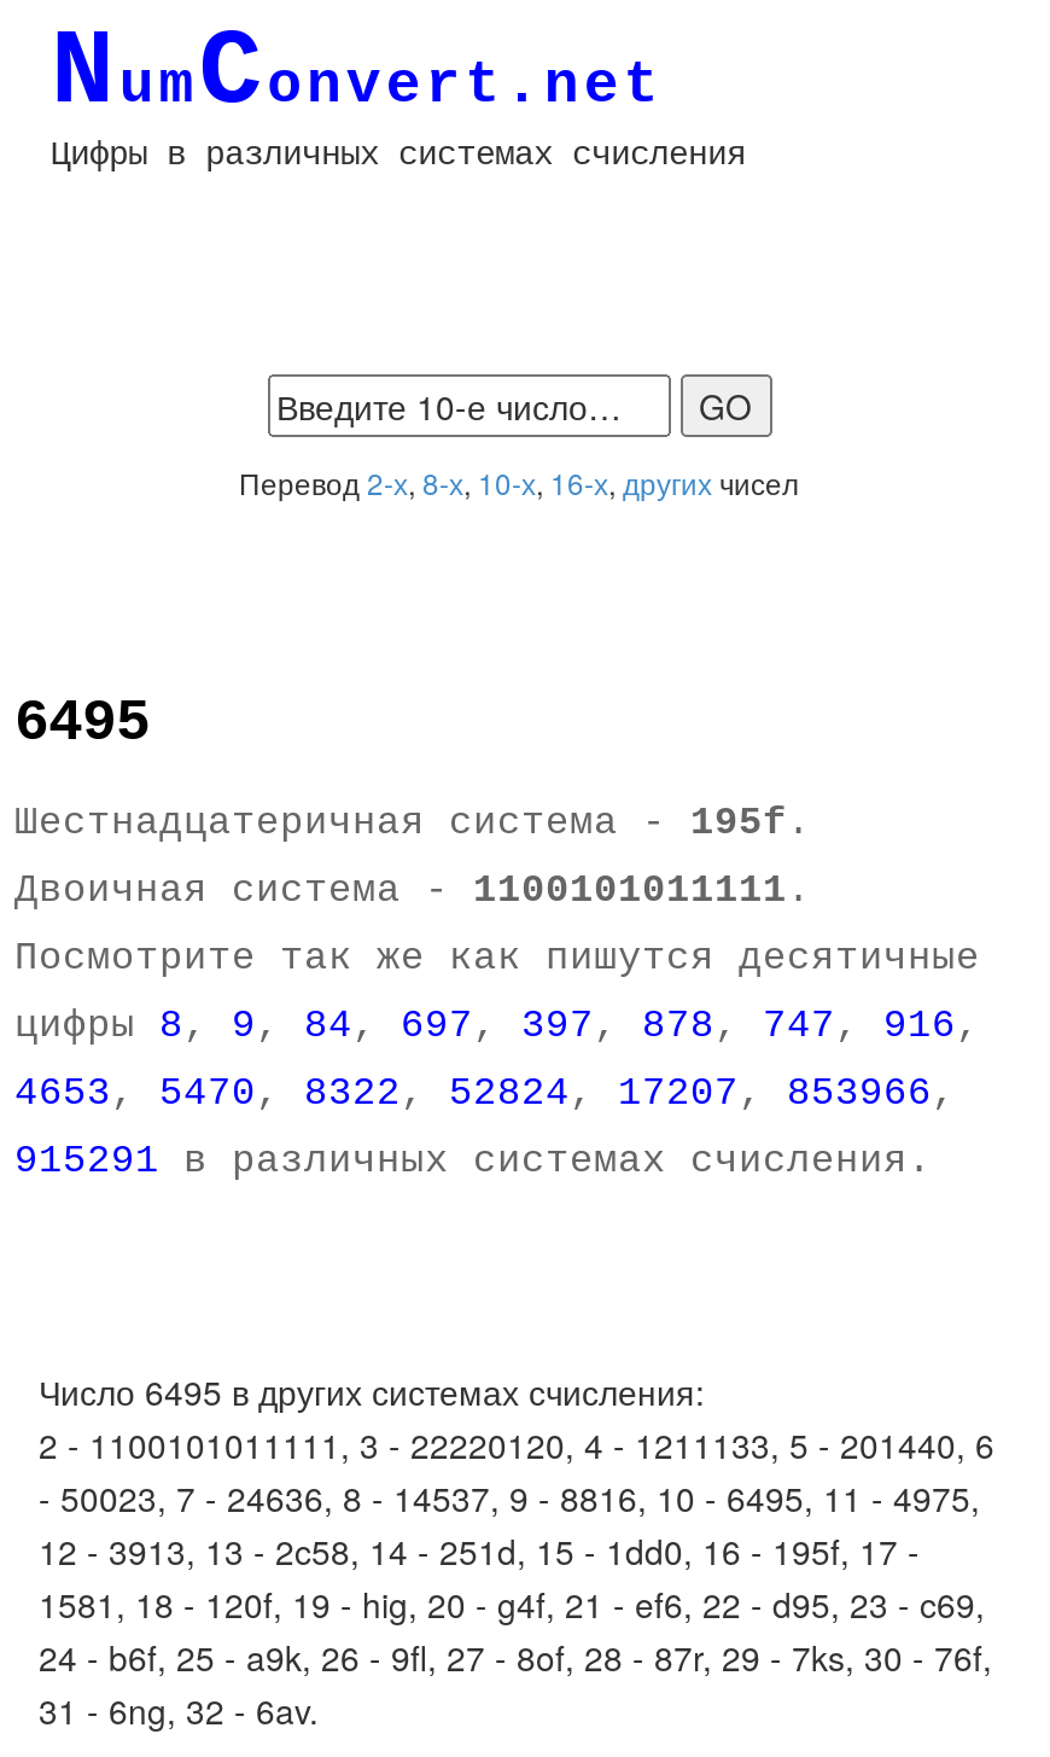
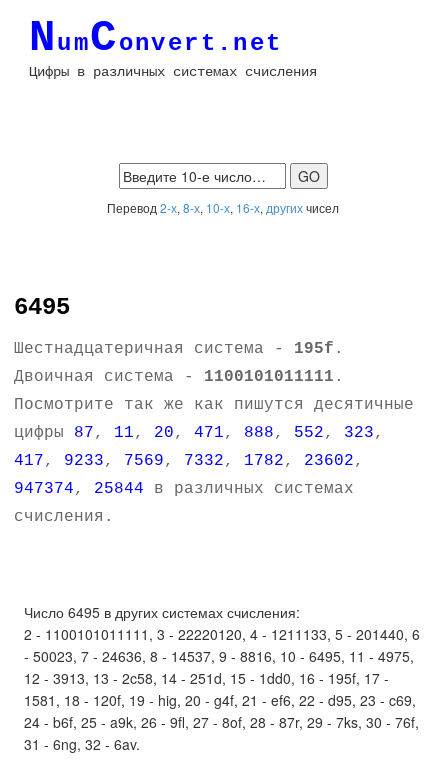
[14,1005,980,1183] цифры 8, 9, 84, 697, 397, 878, 747, 916, | 4653, 5470, 8322, 52824, 17207, 853966, | 915291 в различных системах счисления. -> [14,424,384,526] цифры 87, 11, 20, 471, 888, 552, 323, | 417, 9233, 7569, 7332, 1782, 23602, | 947374, 25844 в различных системах | счисления.

